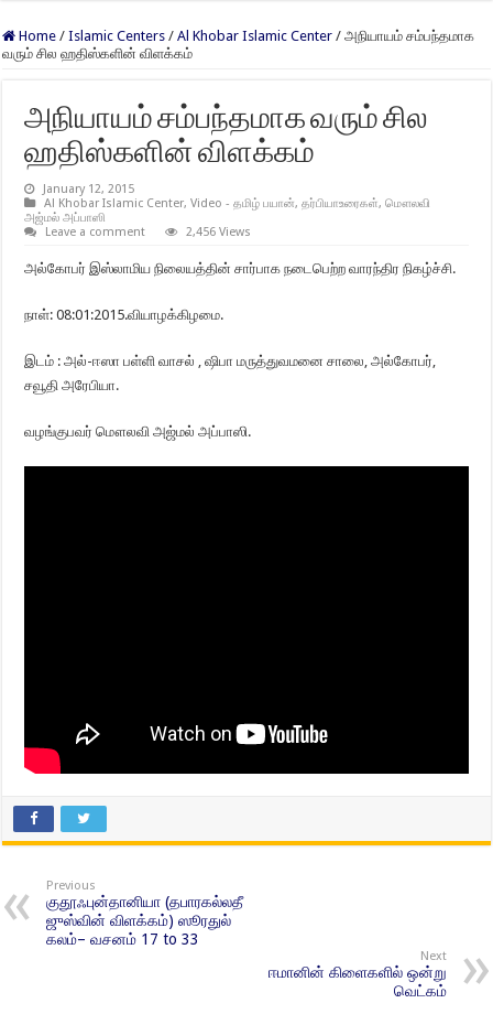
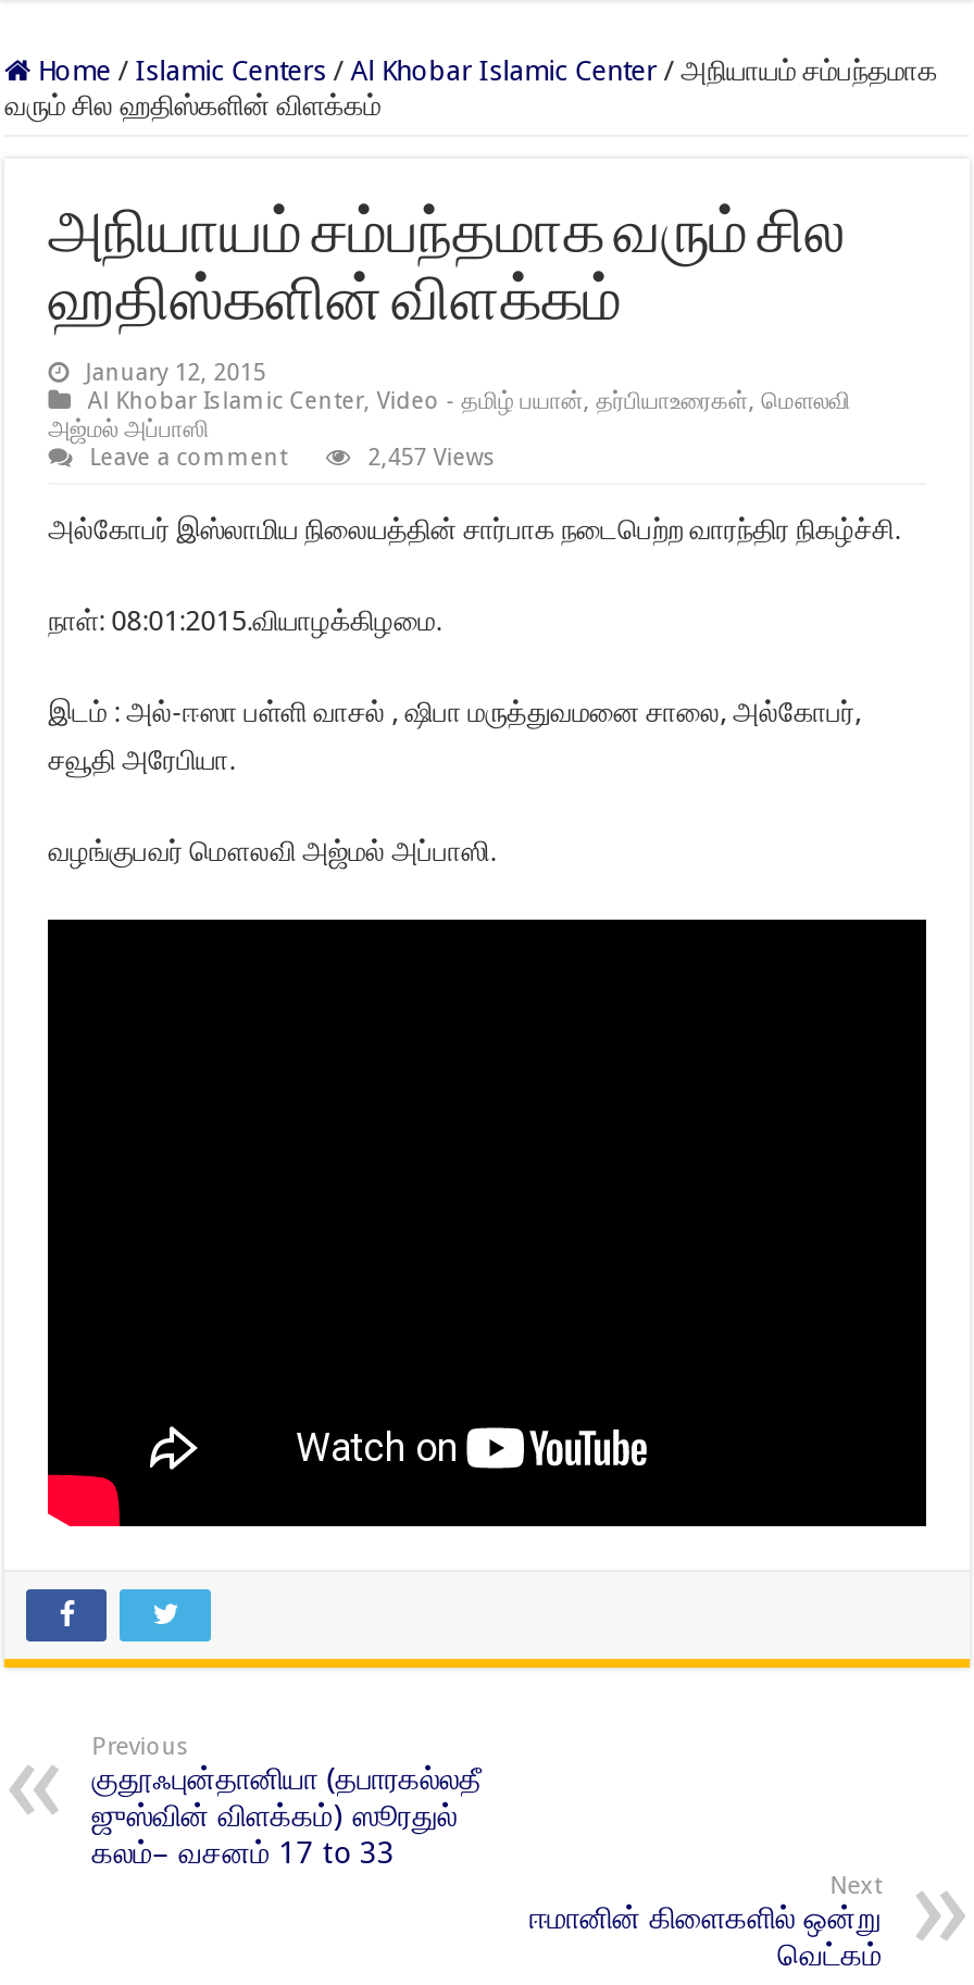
[186,225,251,239] 2,456 Views -> [368,444,496,472] 2,457 Views

